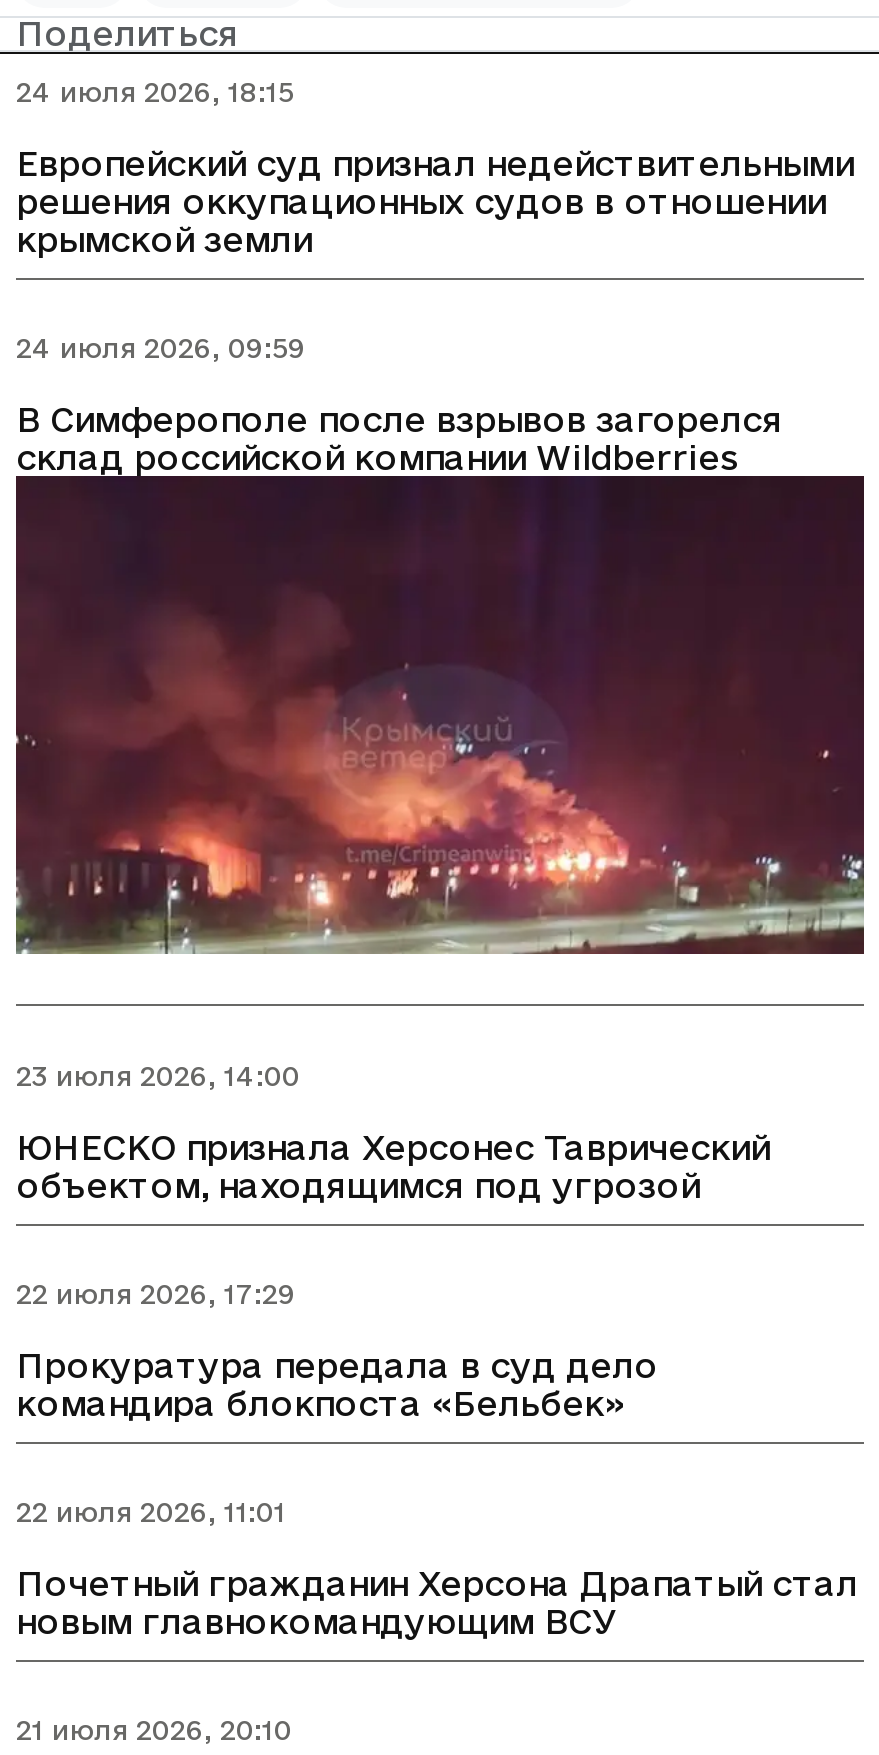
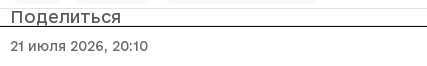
[14,76,866,958] [image] | 24 июля 2026, 18:15 | Европейский суд признал недействительными | решения оккупационных судов в отношении | крымской земли | 24 июля 2026, 09:59 | В Симферополе после взрывов загорелся | склад российской компании Wildberries -> none
[16,1059,858,1639] 23 июля 2026, 14:00 | ЮНЕСКО признала Херсонес Таврический | объектом, находящимся под угрозой | 22 июля 2026, 17:29 | Прокуратура передала в суд дело | командира блокпоста «Бельбек» | 22 июля 2026, 11:01 | Почетный гражданин Херсона Драпатый стал | новым главнокомандующим ВСУ -> none

